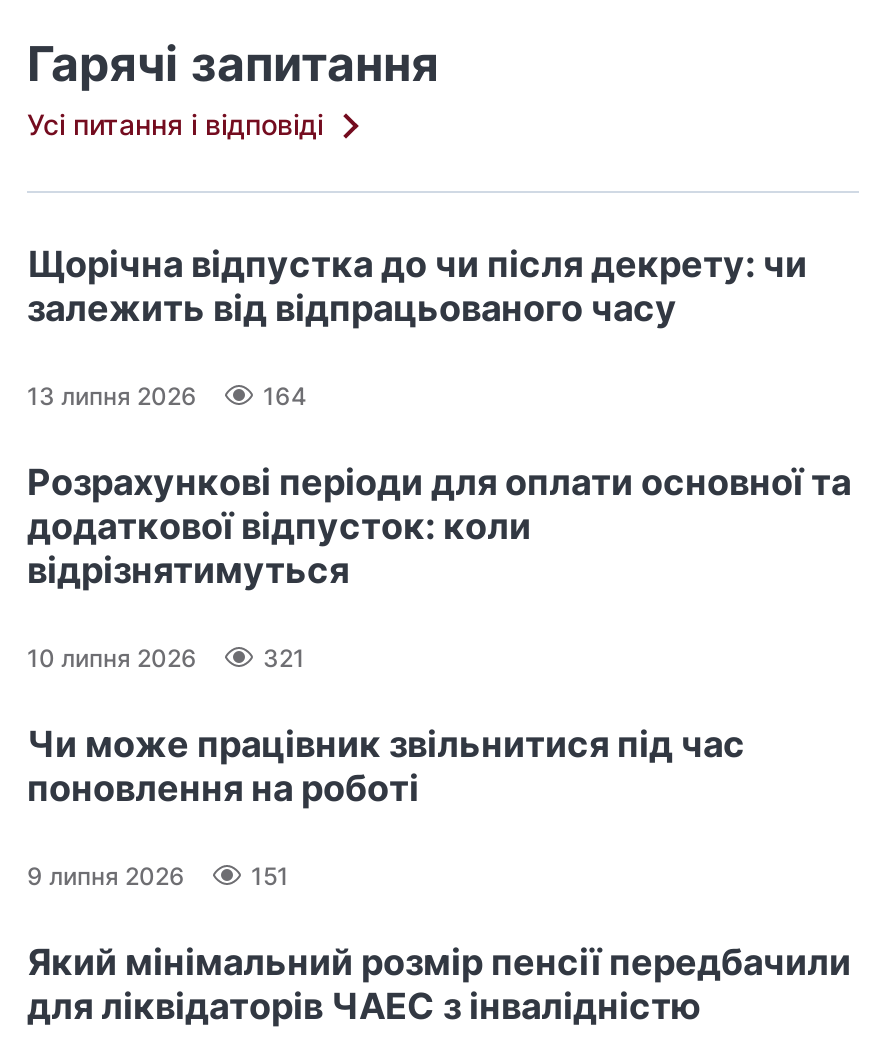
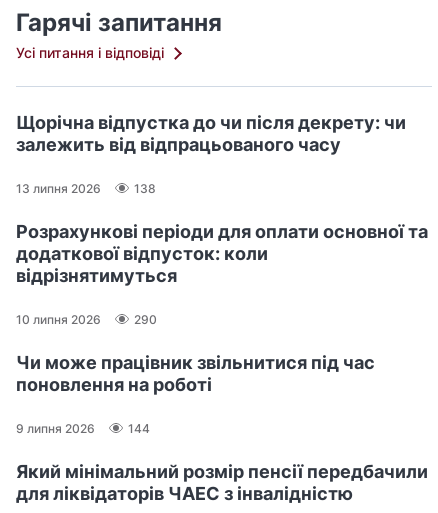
[263,381,307,411] 164 -> [134,181,156,196] 138
[263,643,305,673] 321 -> [134,312,157,327] 290
[251,861,289,891] 151 -> [128,421,150,436] 144

